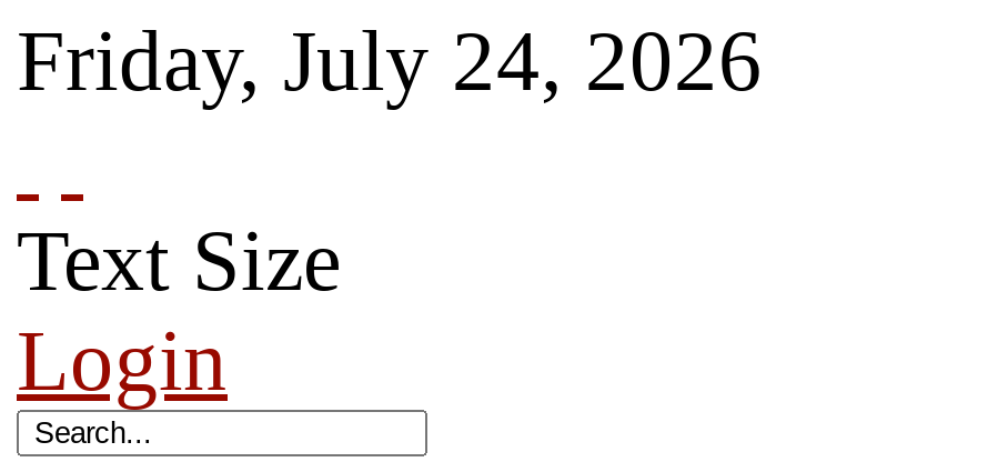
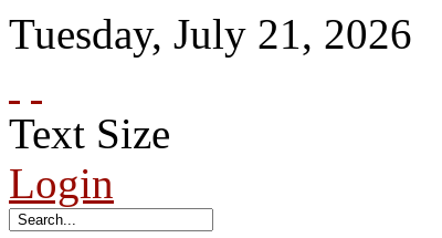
[17,12,763,108] Friday, July 24, 2026 -> [9,10,412,58] Tuesday, July 21, 2026

